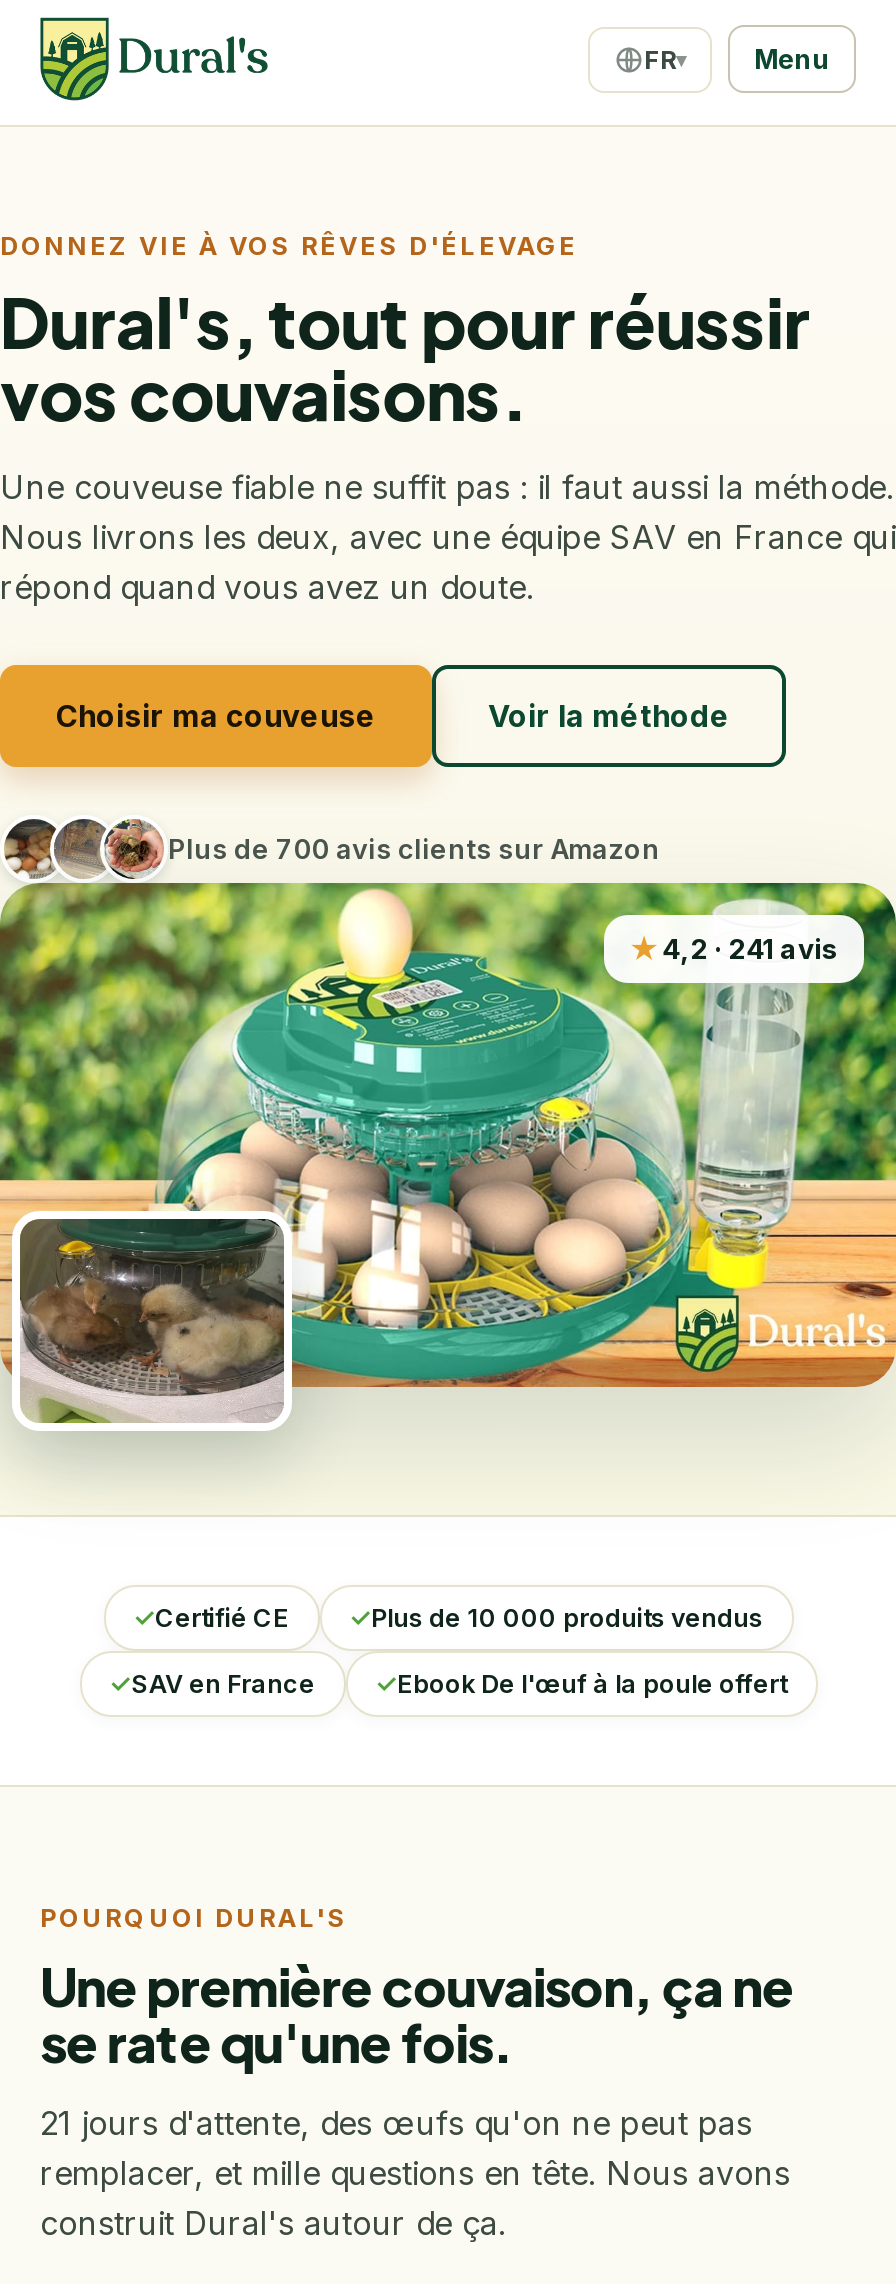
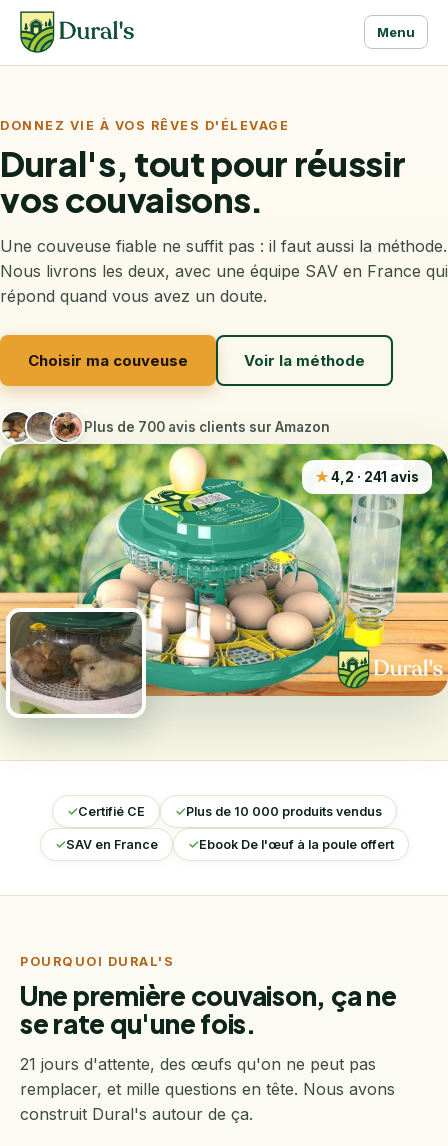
[644,44,676,74] FR -> none

